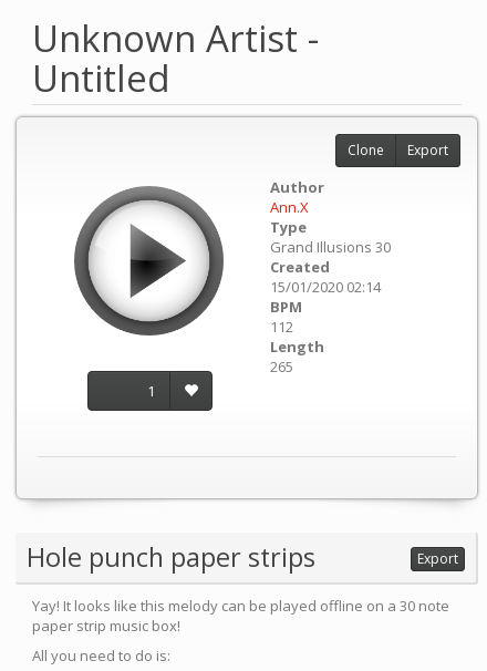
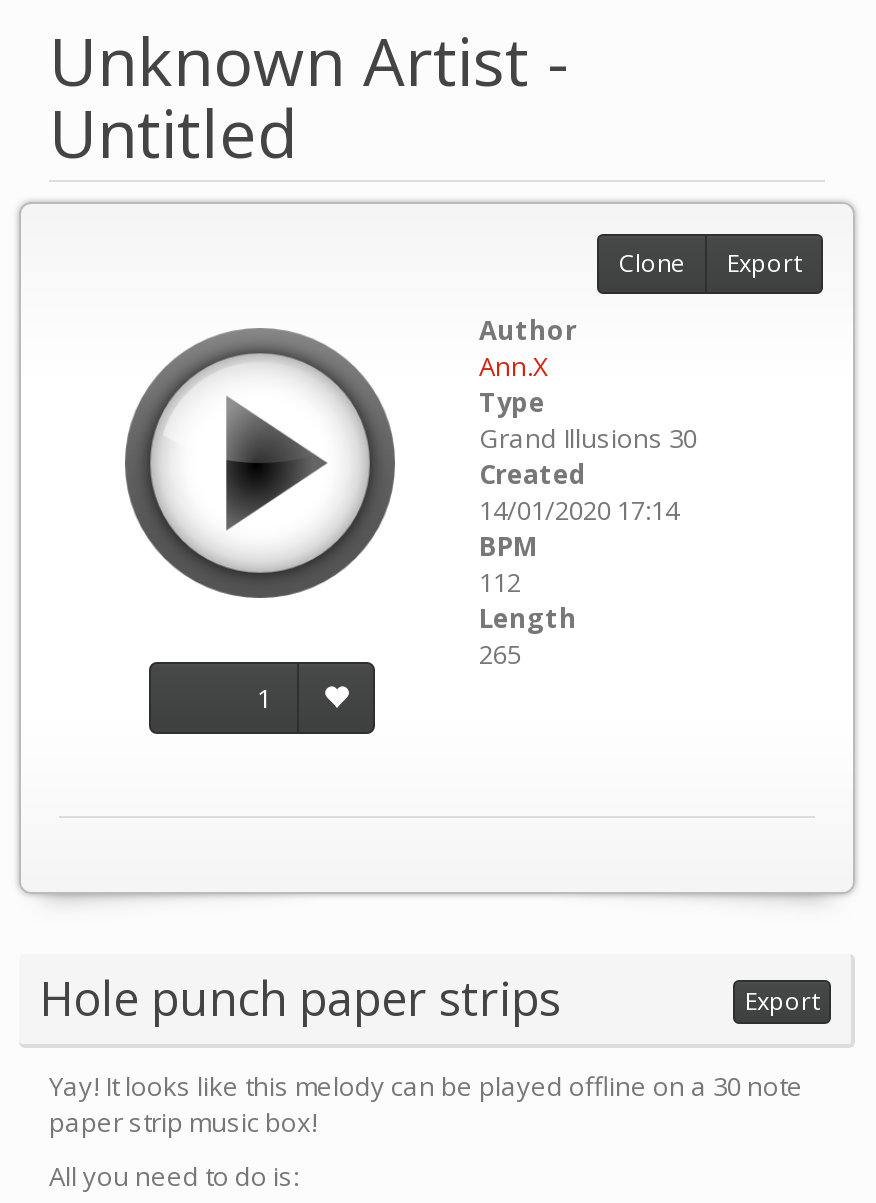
[270,277,381,297] 15/01/2020 02:14 -> [479,492,679,528] 14/01/2020 17:14

